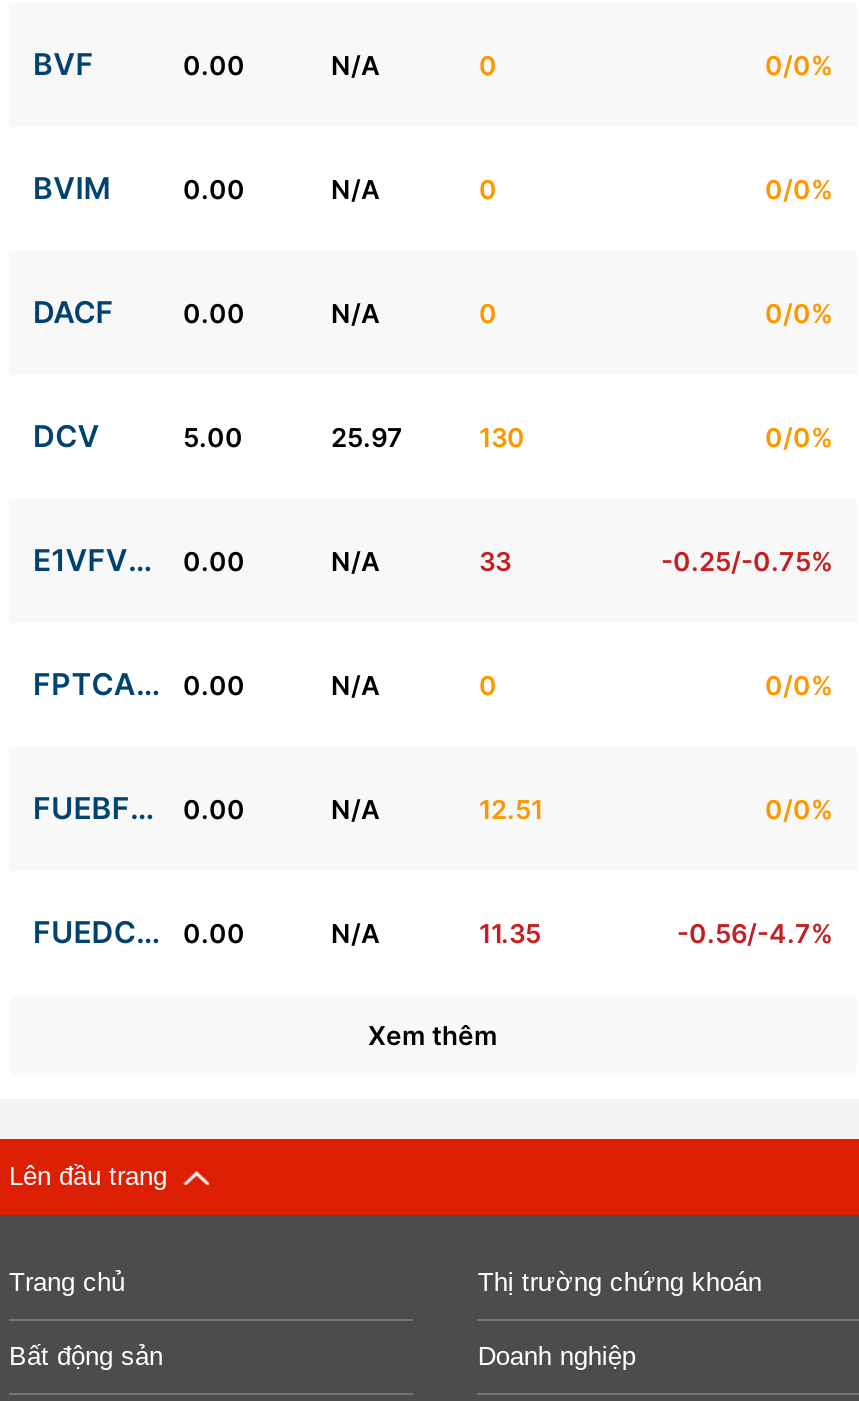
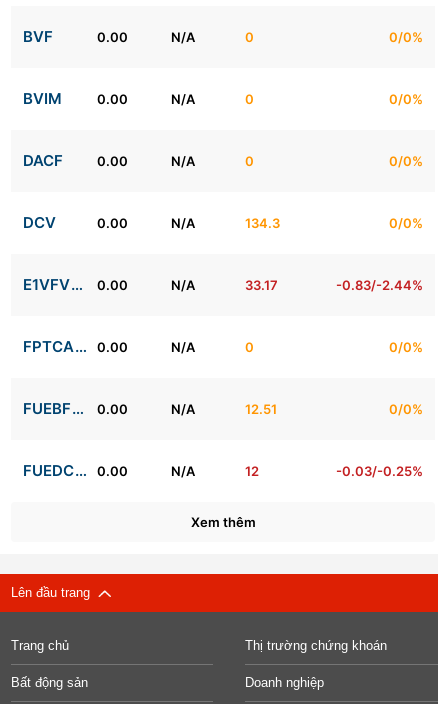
[183,420,525,452] 5.00 | 25.97 | 130 -> [97,215,280,231] 0.00 | N/A | 134.3
[479,544,511,576] 33 -> [245,277,278,293] 33.17
[661,544,833,576] -0.25/-0.75% -> [336,277,423,293] -0.83/-2.44%
[479,916,541,948] 11.35 -> [245,463,259,479] 12
[677,916,833,948] -0.56/-4.7% -> [336,463,423,479] -0.03/-0.25%

